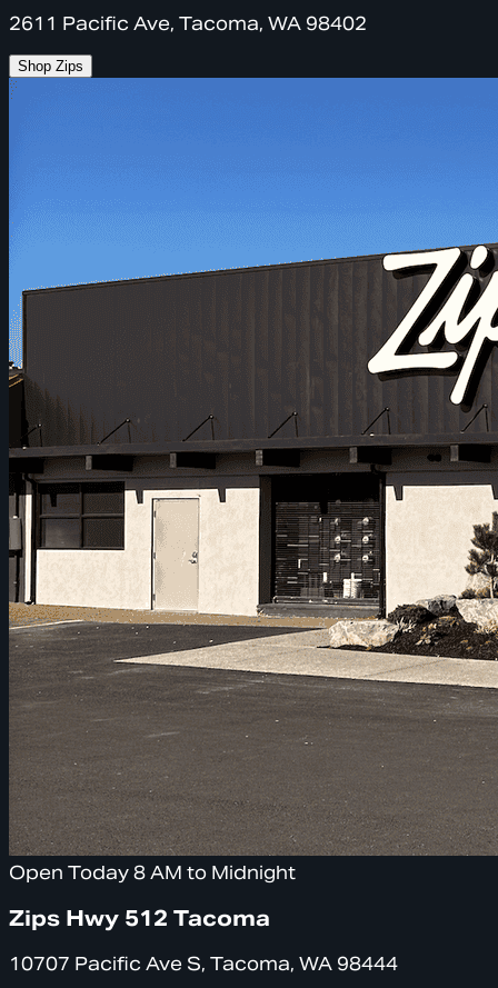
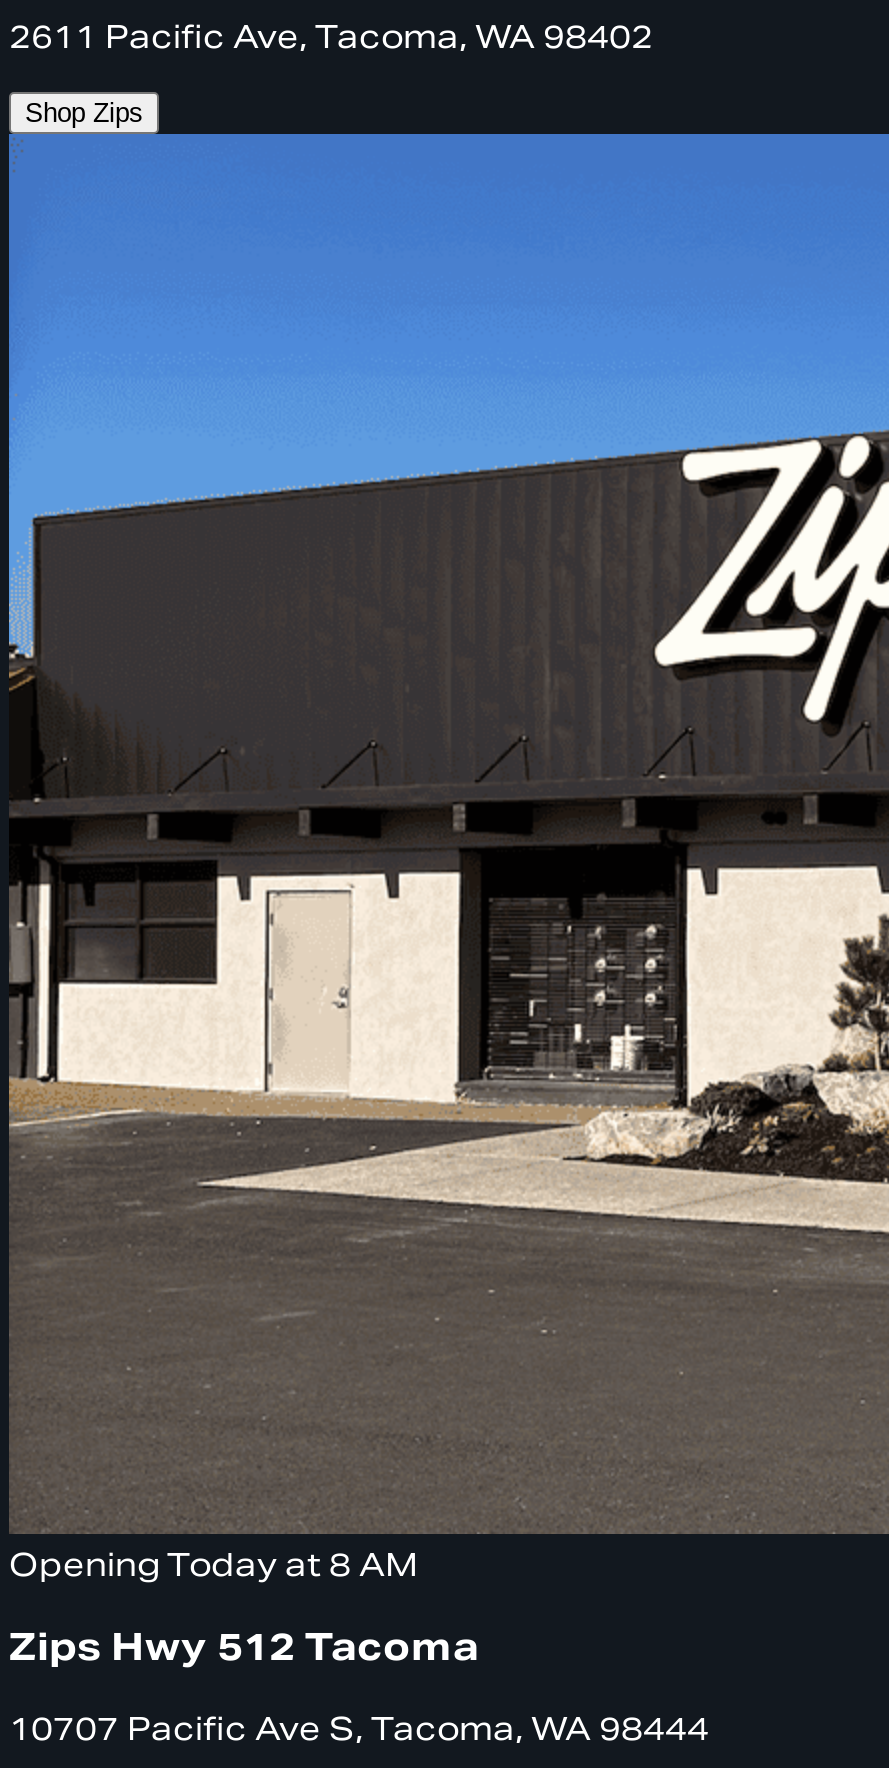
[9,861,296,884] Open Today 8 AM to Midnight -> [9,1543,417,1585] Opening Today at 8 AM

